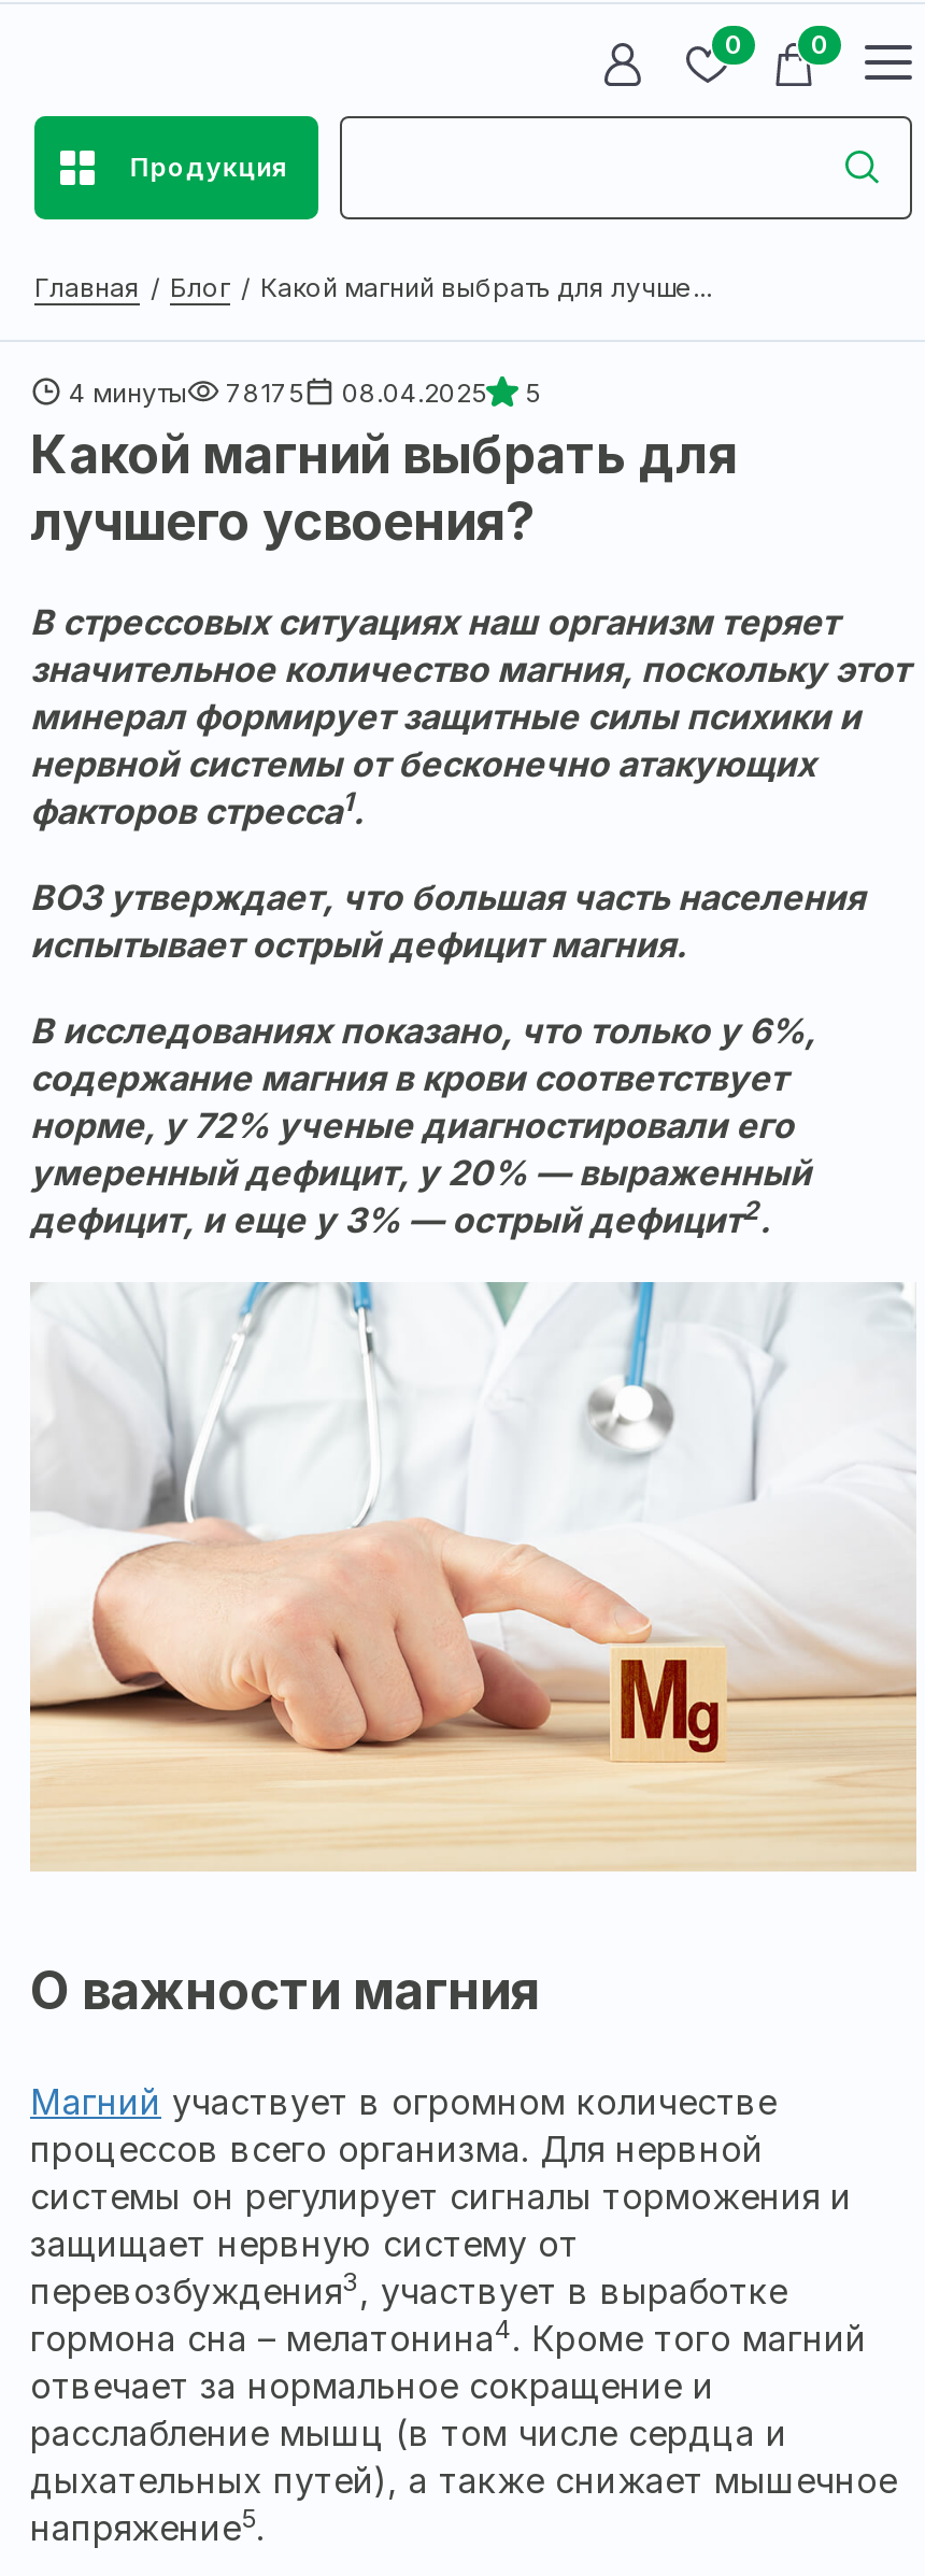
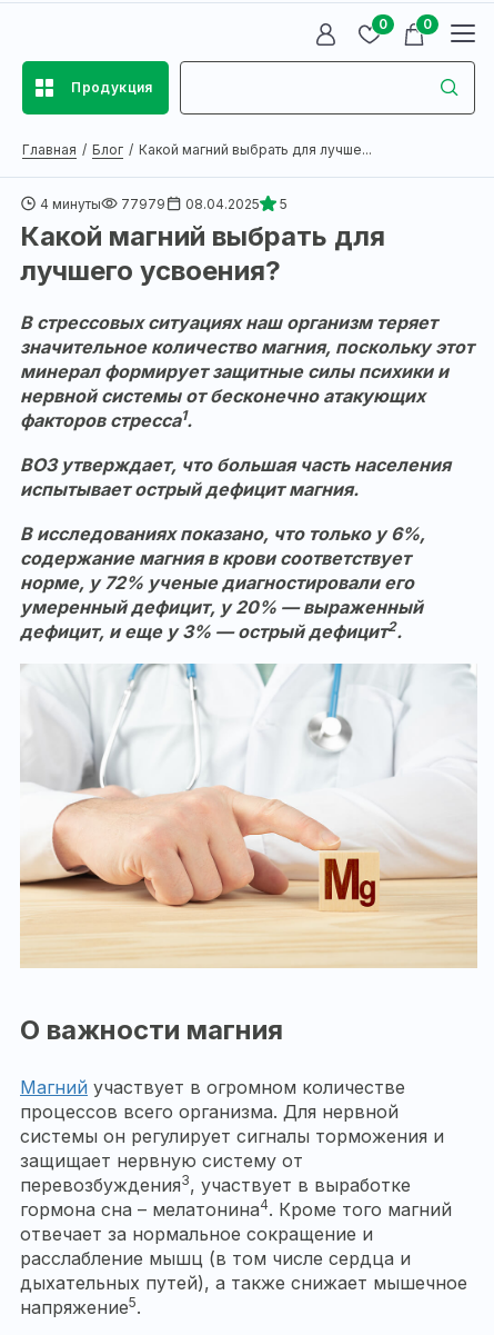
[69,376,540,409] 4 минуты 78175 08.04.2025 5 -> [40,196,288,212] 4 минуты 77979 08.04.2025 5

